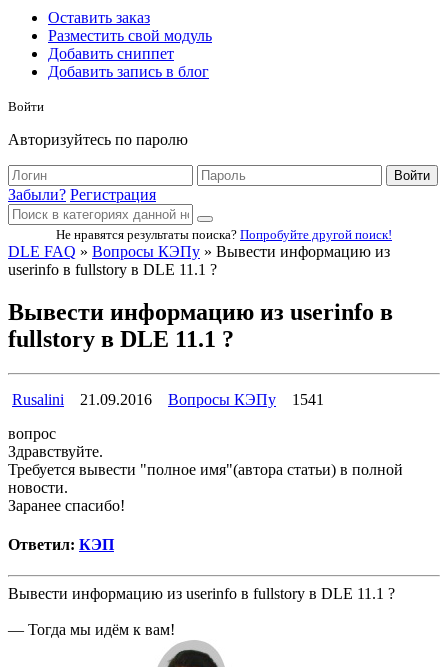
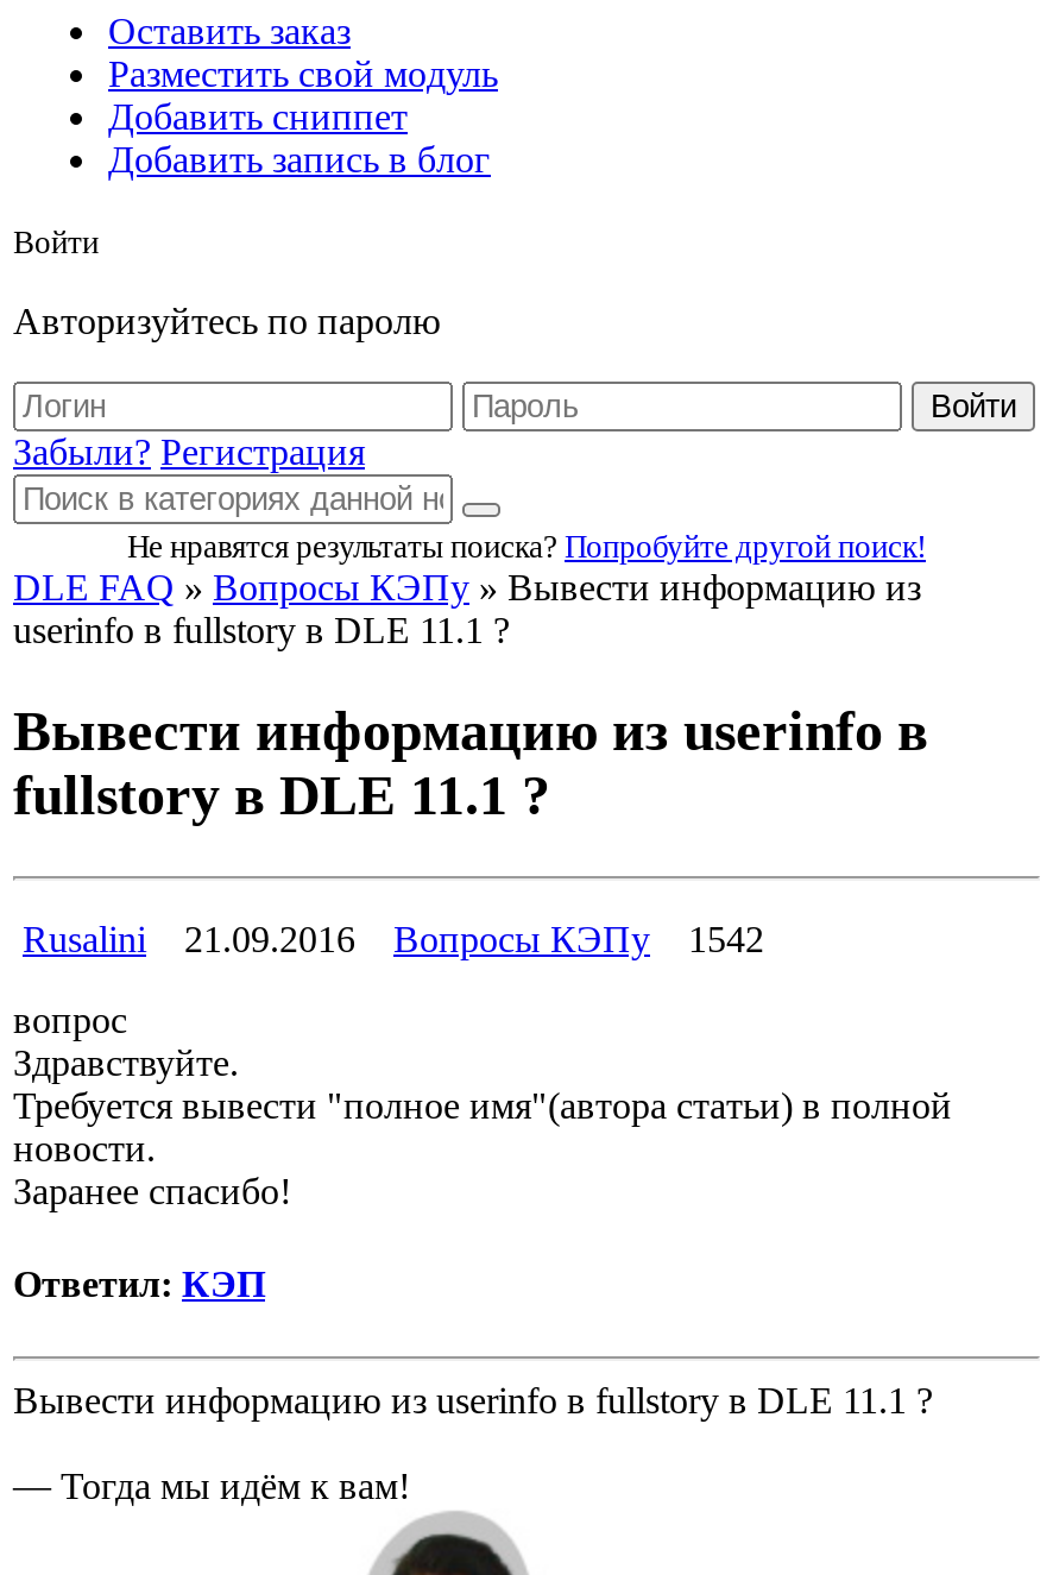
[12,391,324,408] Rusalini 21.09.2016 Вопросы КЭПу 1541 -> [23,918,764,959] Rusalini 21.09.2016 Вопросы КЭПу 1542

